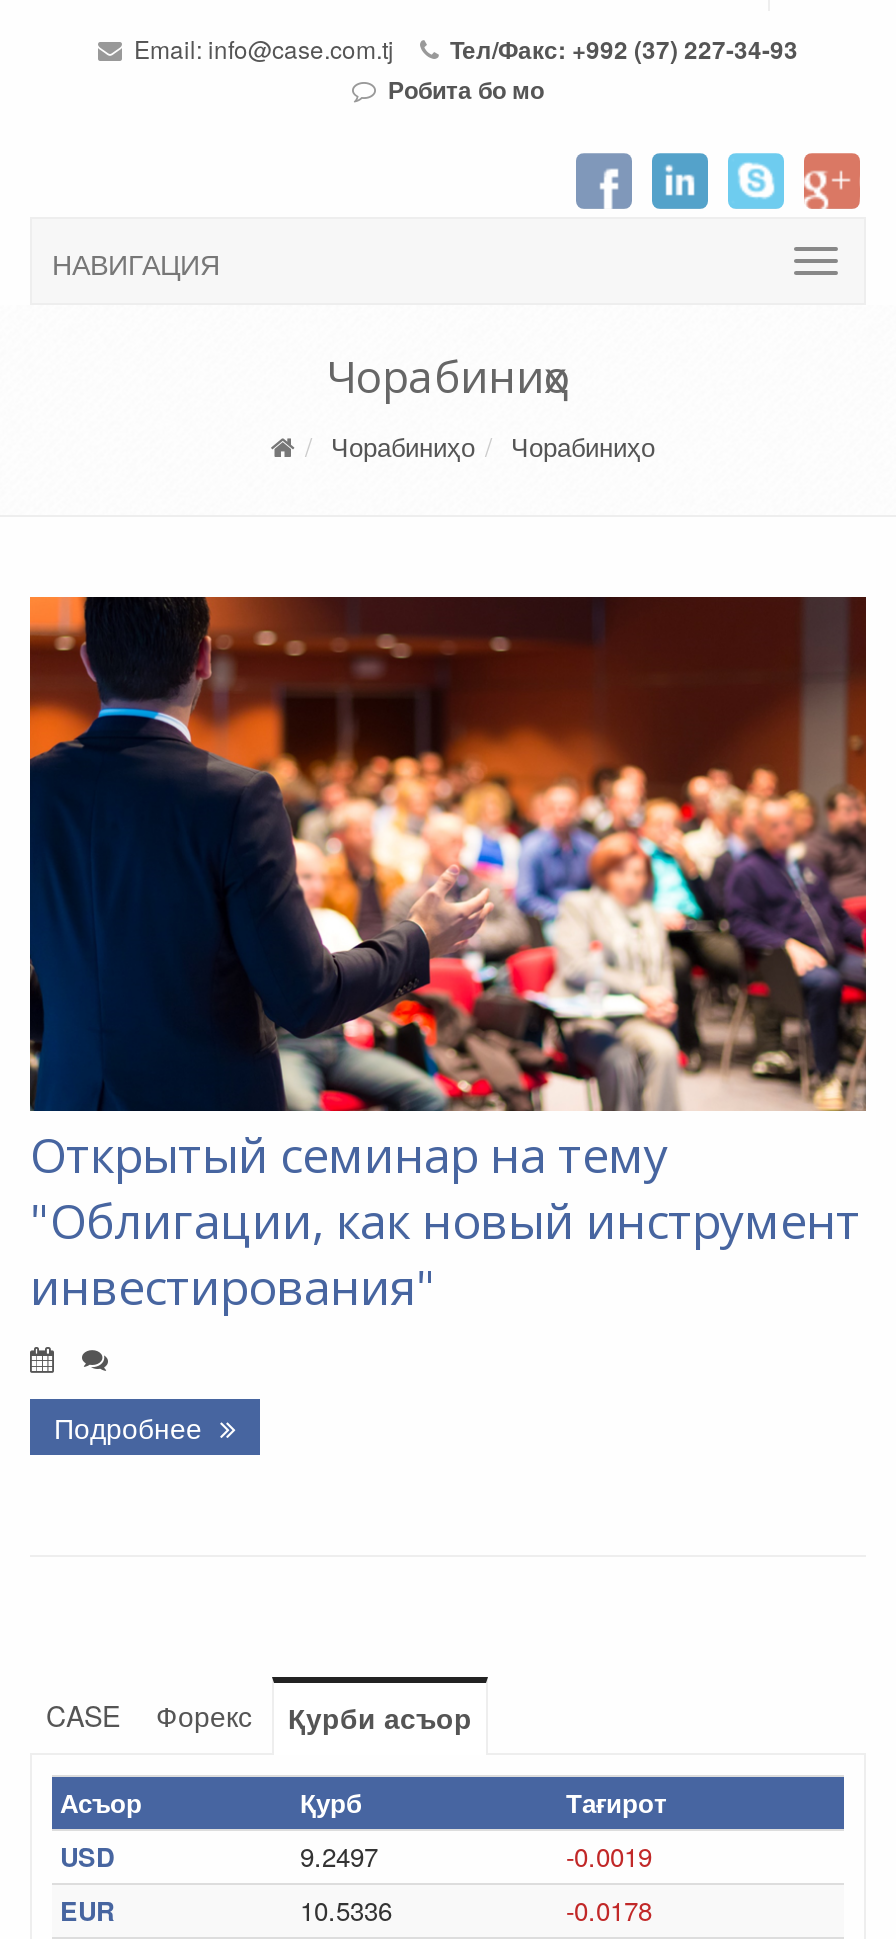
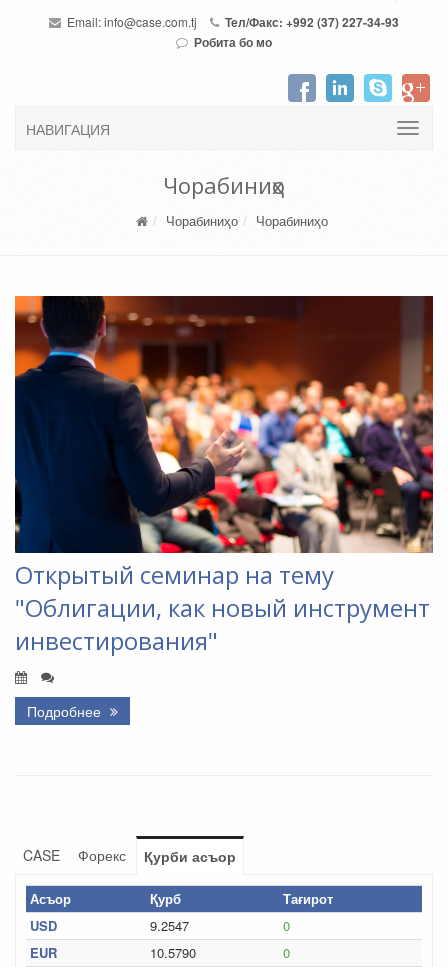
[300,1836,378,1874] 9.2497 -> [150,916,189,935] 9.2547
[566,1836,652,1874] -0.0019 -> [283,916,290,935] 0
[300,1890,392,1928] 10.5336 -> [150,943,196,962] 10.5790
[566,1890,652,1928] -0.0178 -> [283,943,290,962] 0

